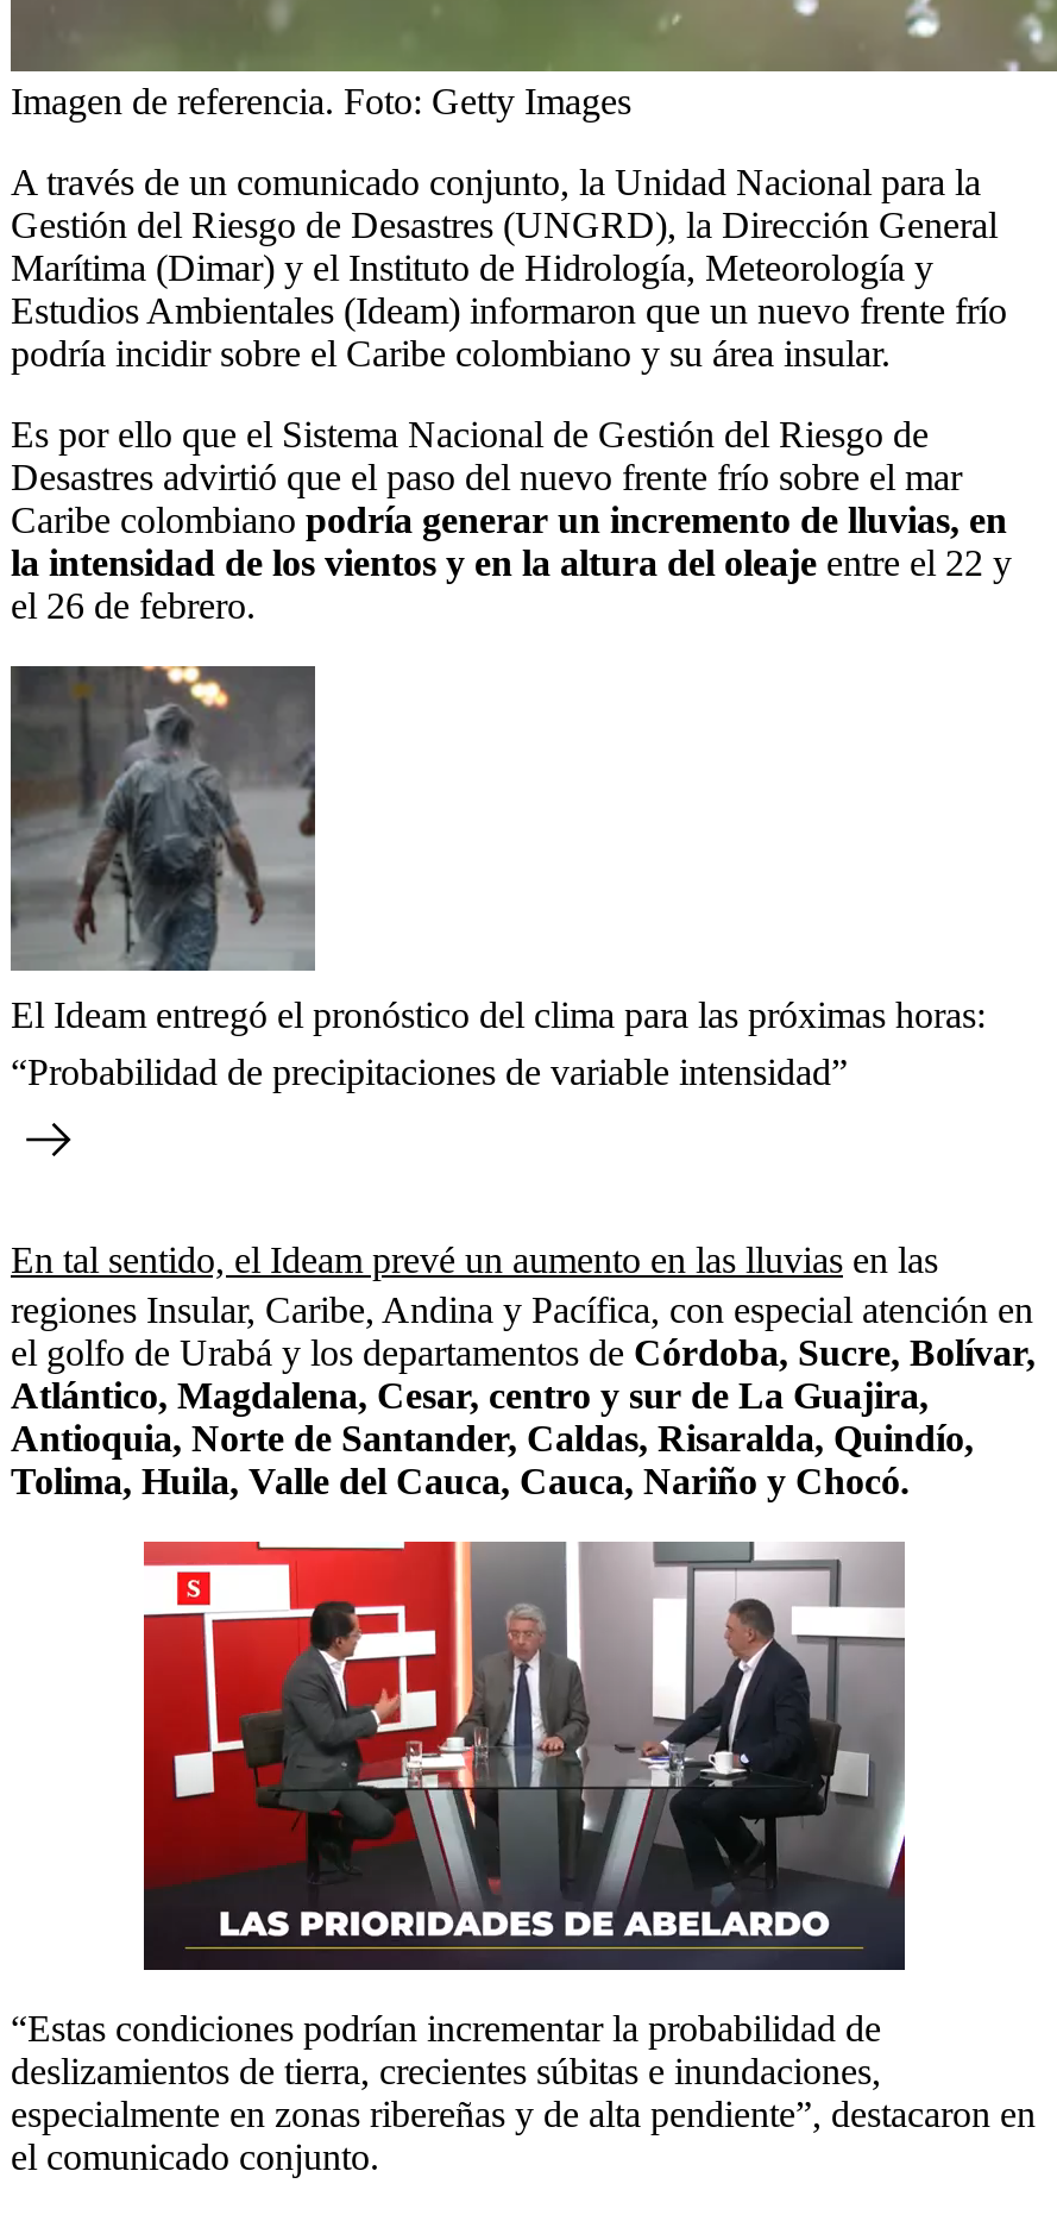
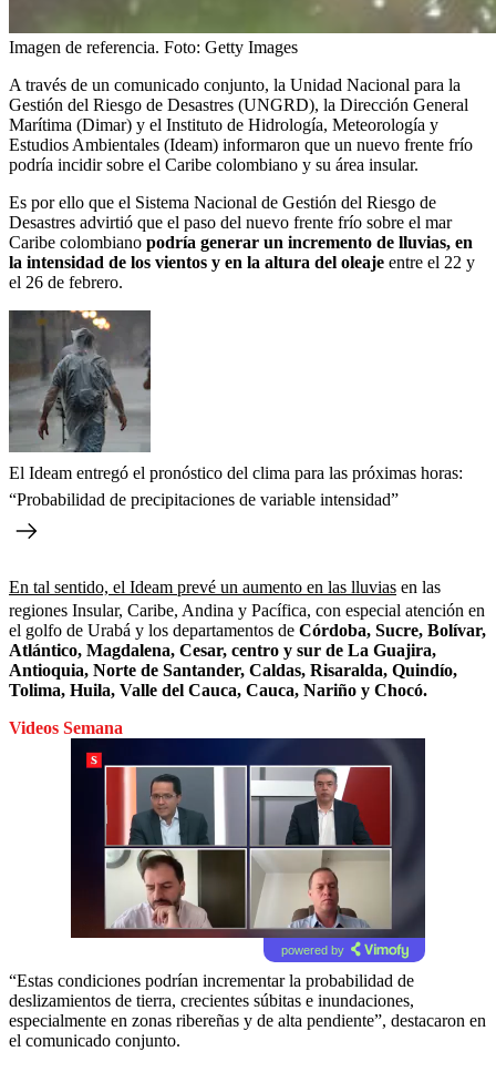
none -> [9,718,123,737] Videos Semana
none -> [281,943,344,956] powered by
[141,1539,907,1989] [image] -> [70,737,426,963] [image]

